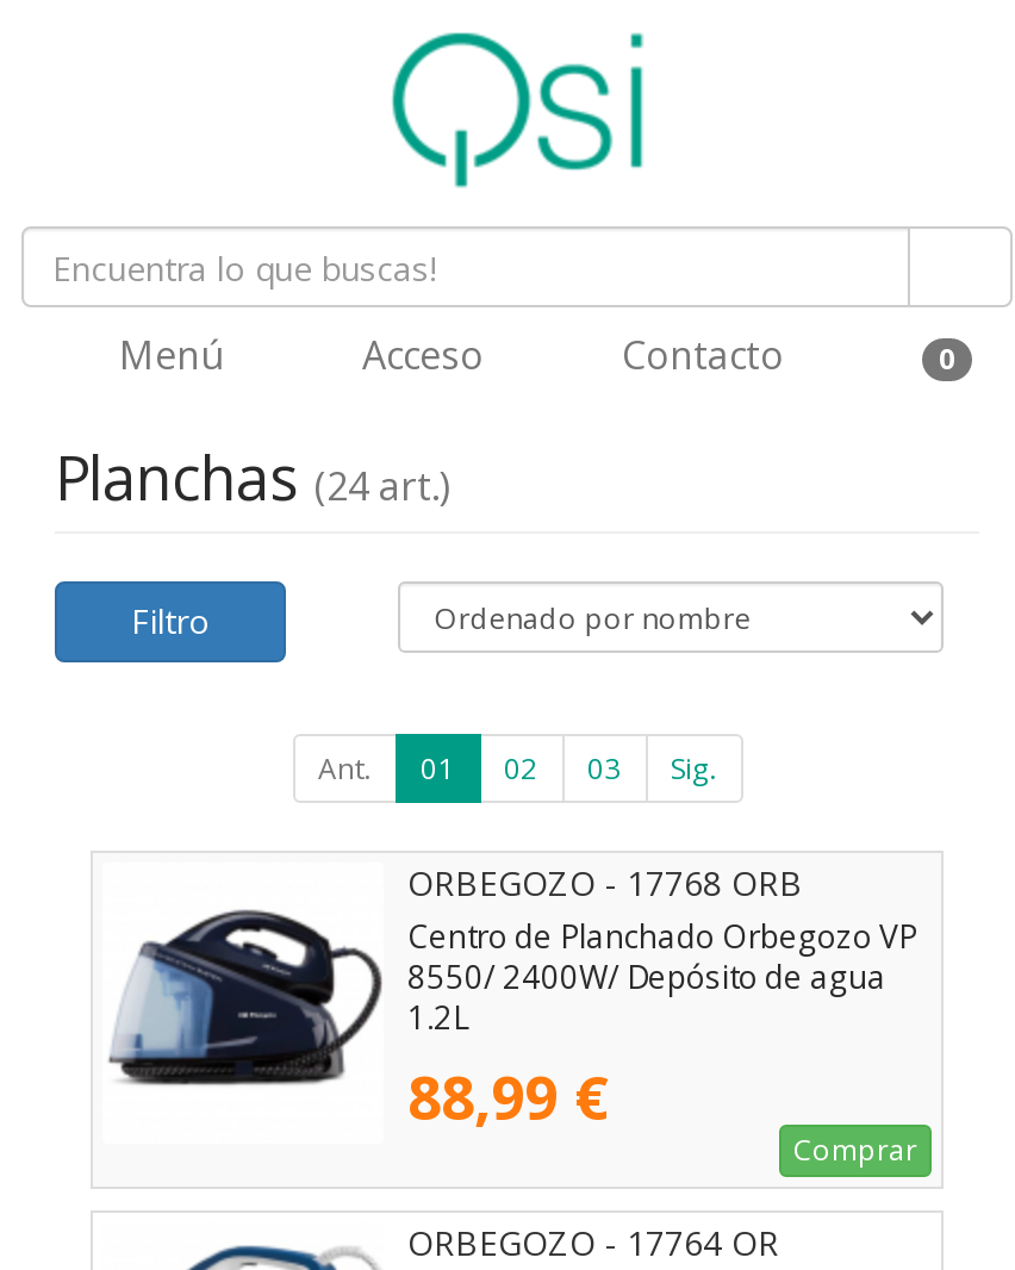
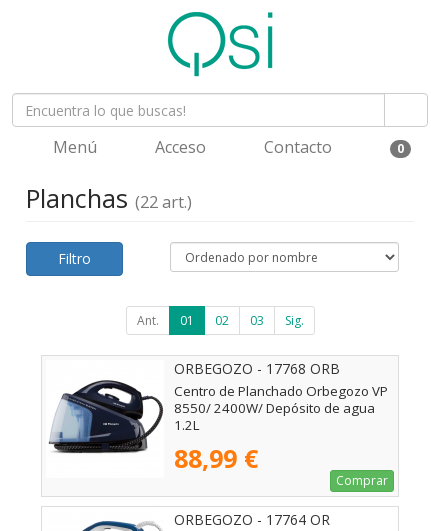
[55,436,450,517] Planchas (24 art.) -> [26,181,192,215] Planchas (22 art.)

